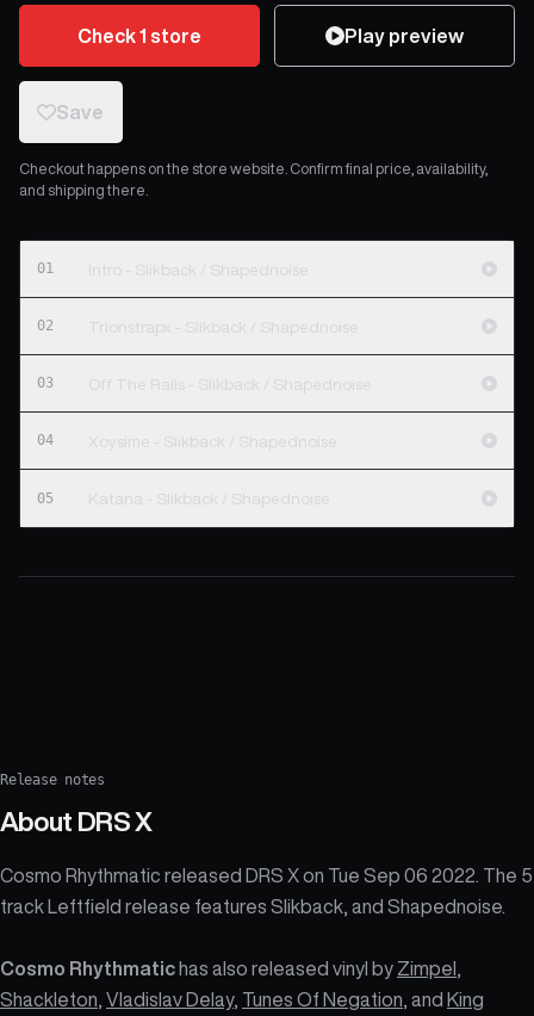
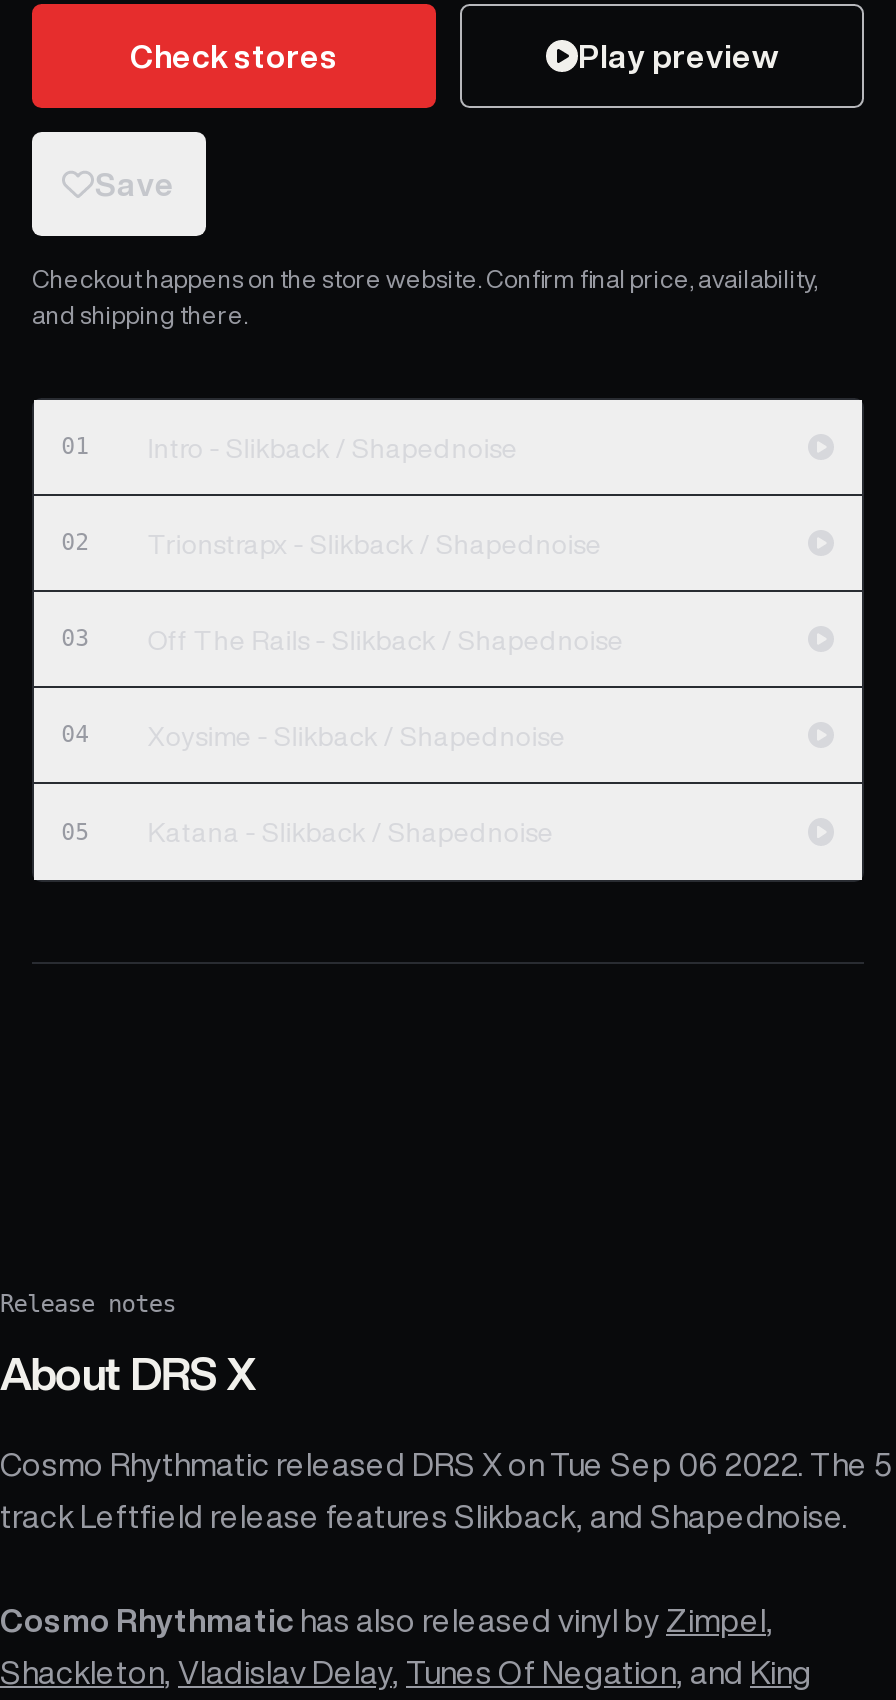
[77,26,201,45] Check 1 store -> [130,39,338,71] Check stores

